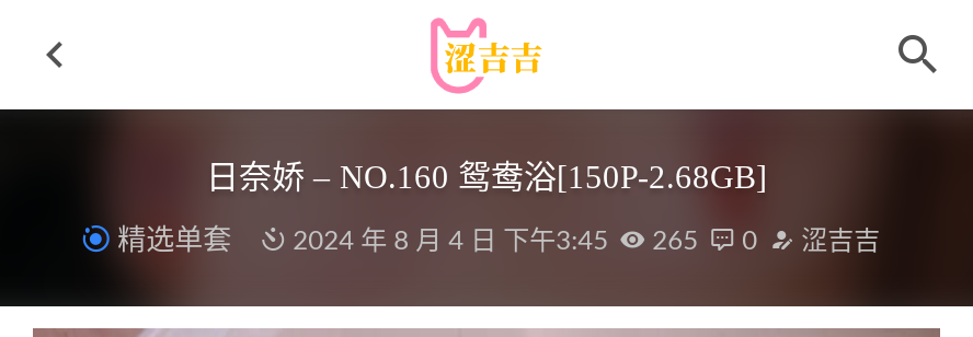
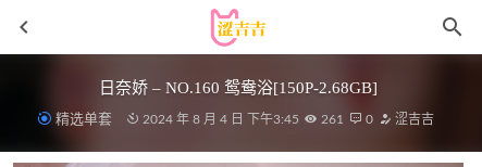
[646,226,698,253] 265 -> [317,112,343,125] 261

